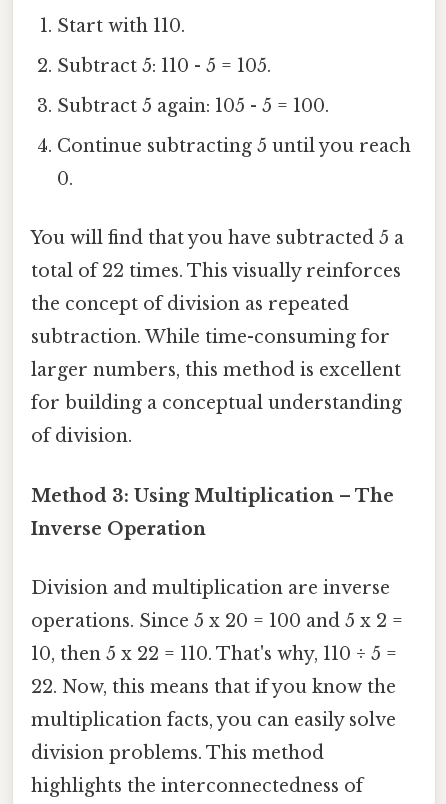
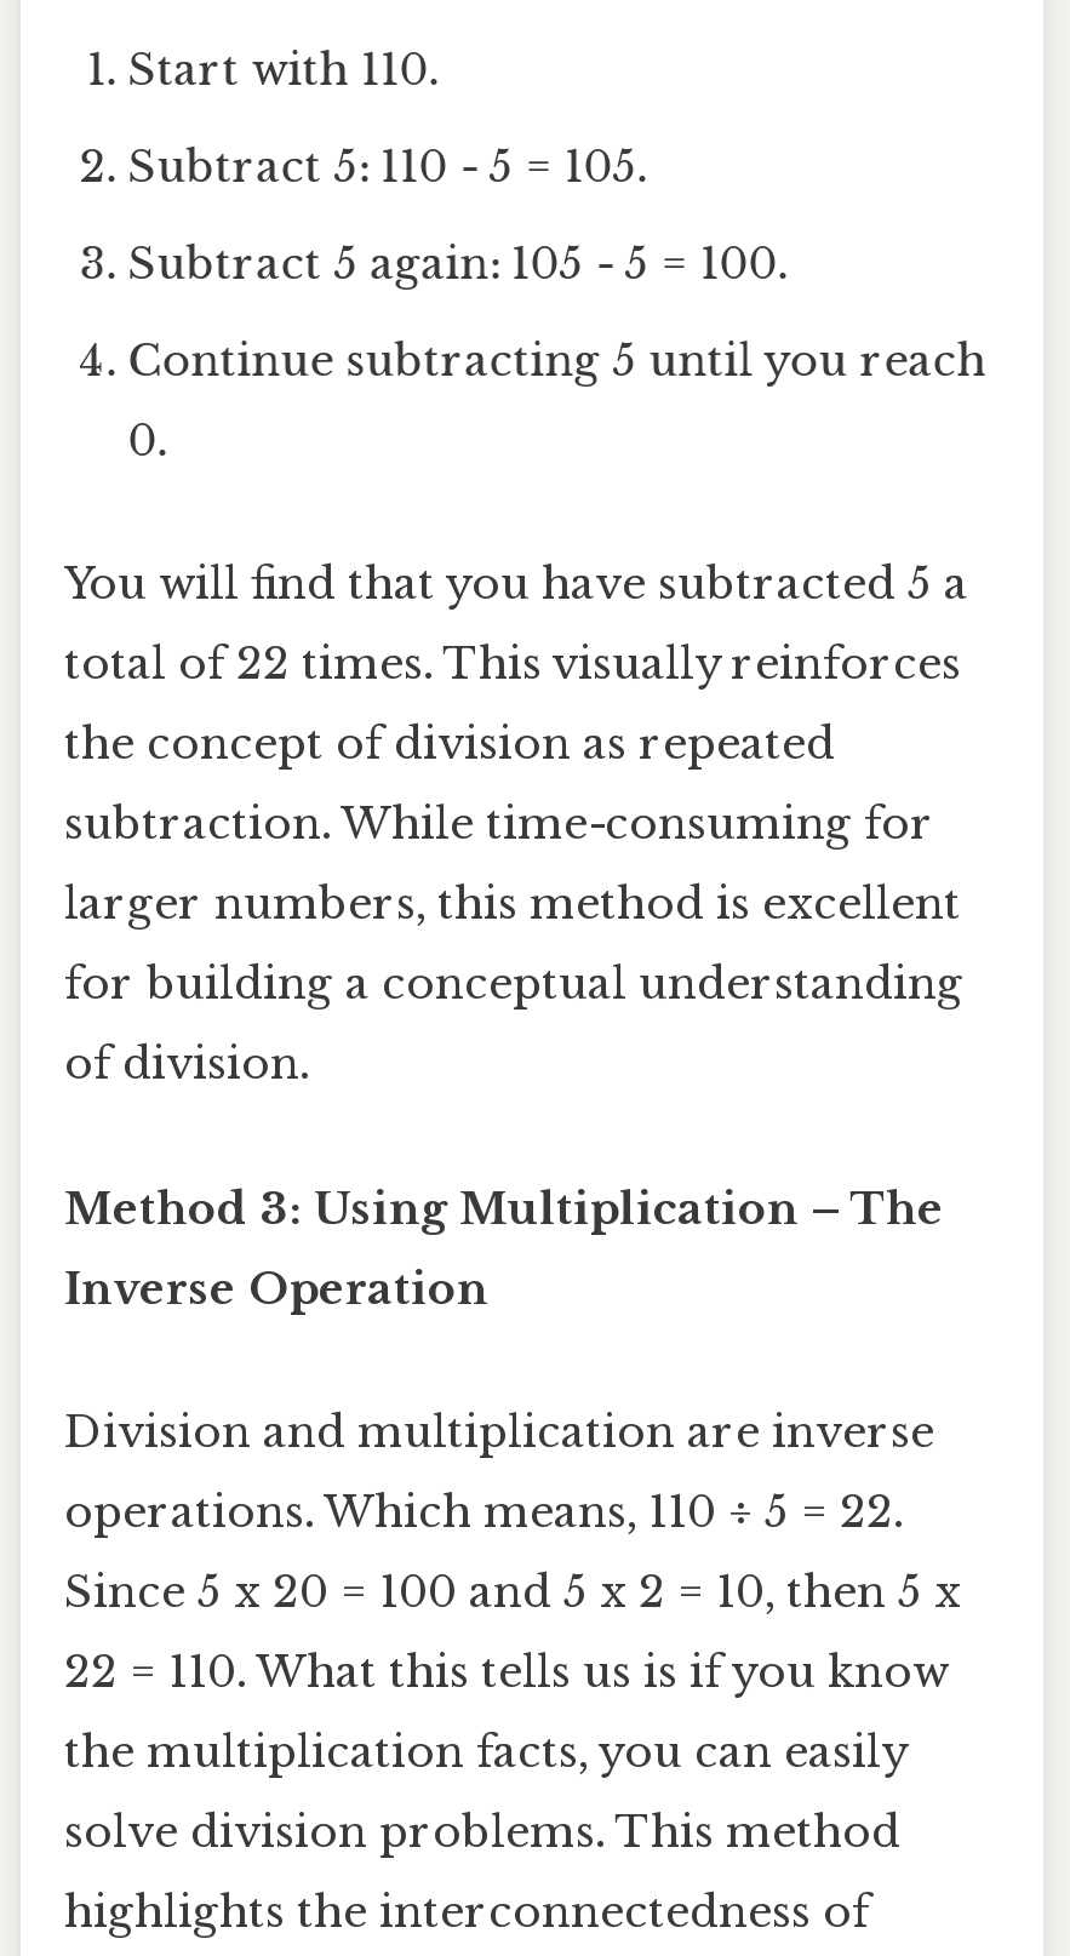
[31,610,403,632] operations. Since 5 x 20 = 100 and 5 x 2 = -> [64,1486,903,1539] operations. Which means, 110 ÷ 5 = 22.
[31,643,397,665] 10, then 5 x 22 = 110. That's why, 110 ÷ 5 = -> [64,1566,961,1619] Since 5 x 20 = 100 and 5 x 2 = 10, then 5 x
[31,676,396,698] 22. Now, this means that if you know the -> [64,1646,949,1699] 22 = 110. What this tells us is if you know
[31,709,396,731] multiplication facts, you can easily solve -> [64,1725,905,1779] the multiplication facts, you can easily
[31,742,324,764] division problems. This method -> [64,1805,900,1859] solve division problems. This method

